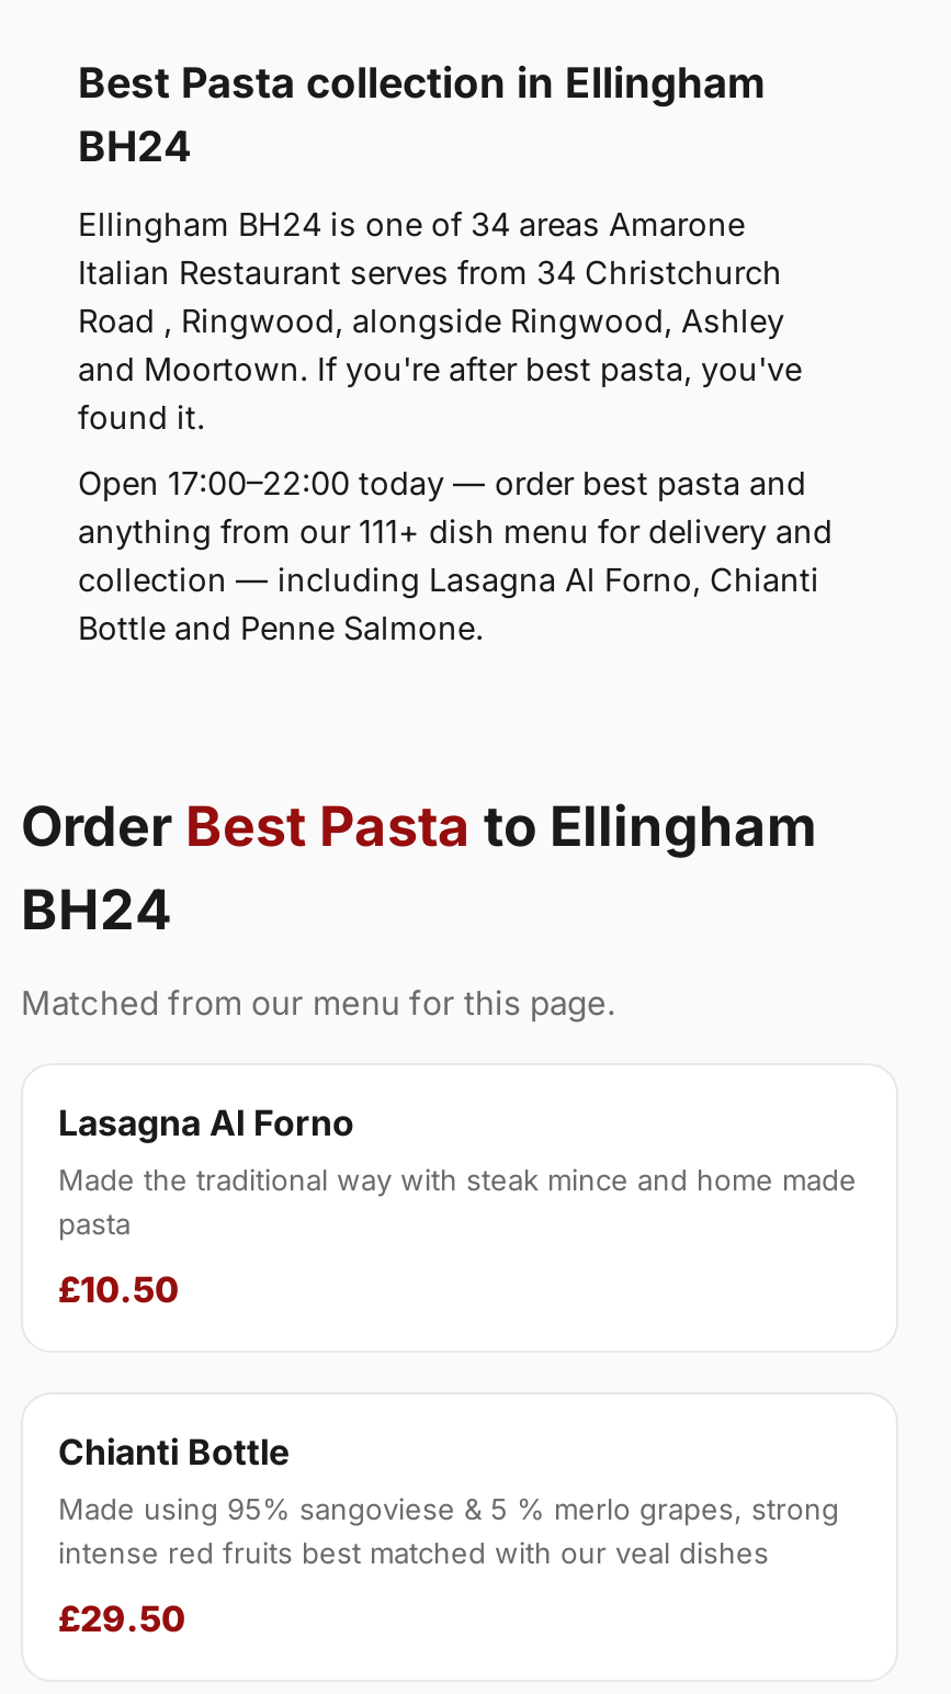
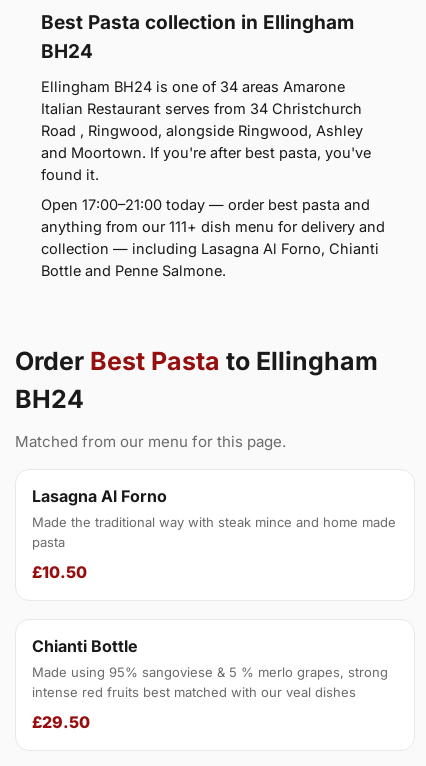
[78,464,806,501] Open 17:00–22:00 today — order best pasta and -> [41,196,370,213] Open 17:00–21:00 today — order best pasta and

